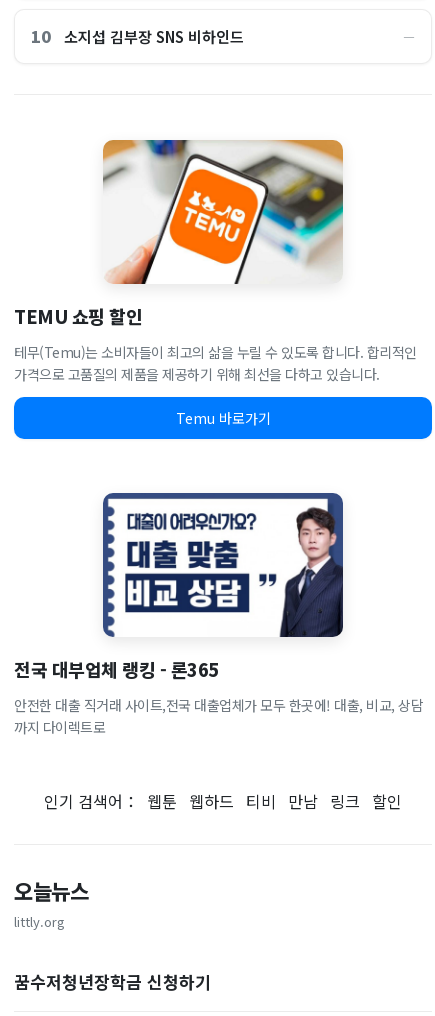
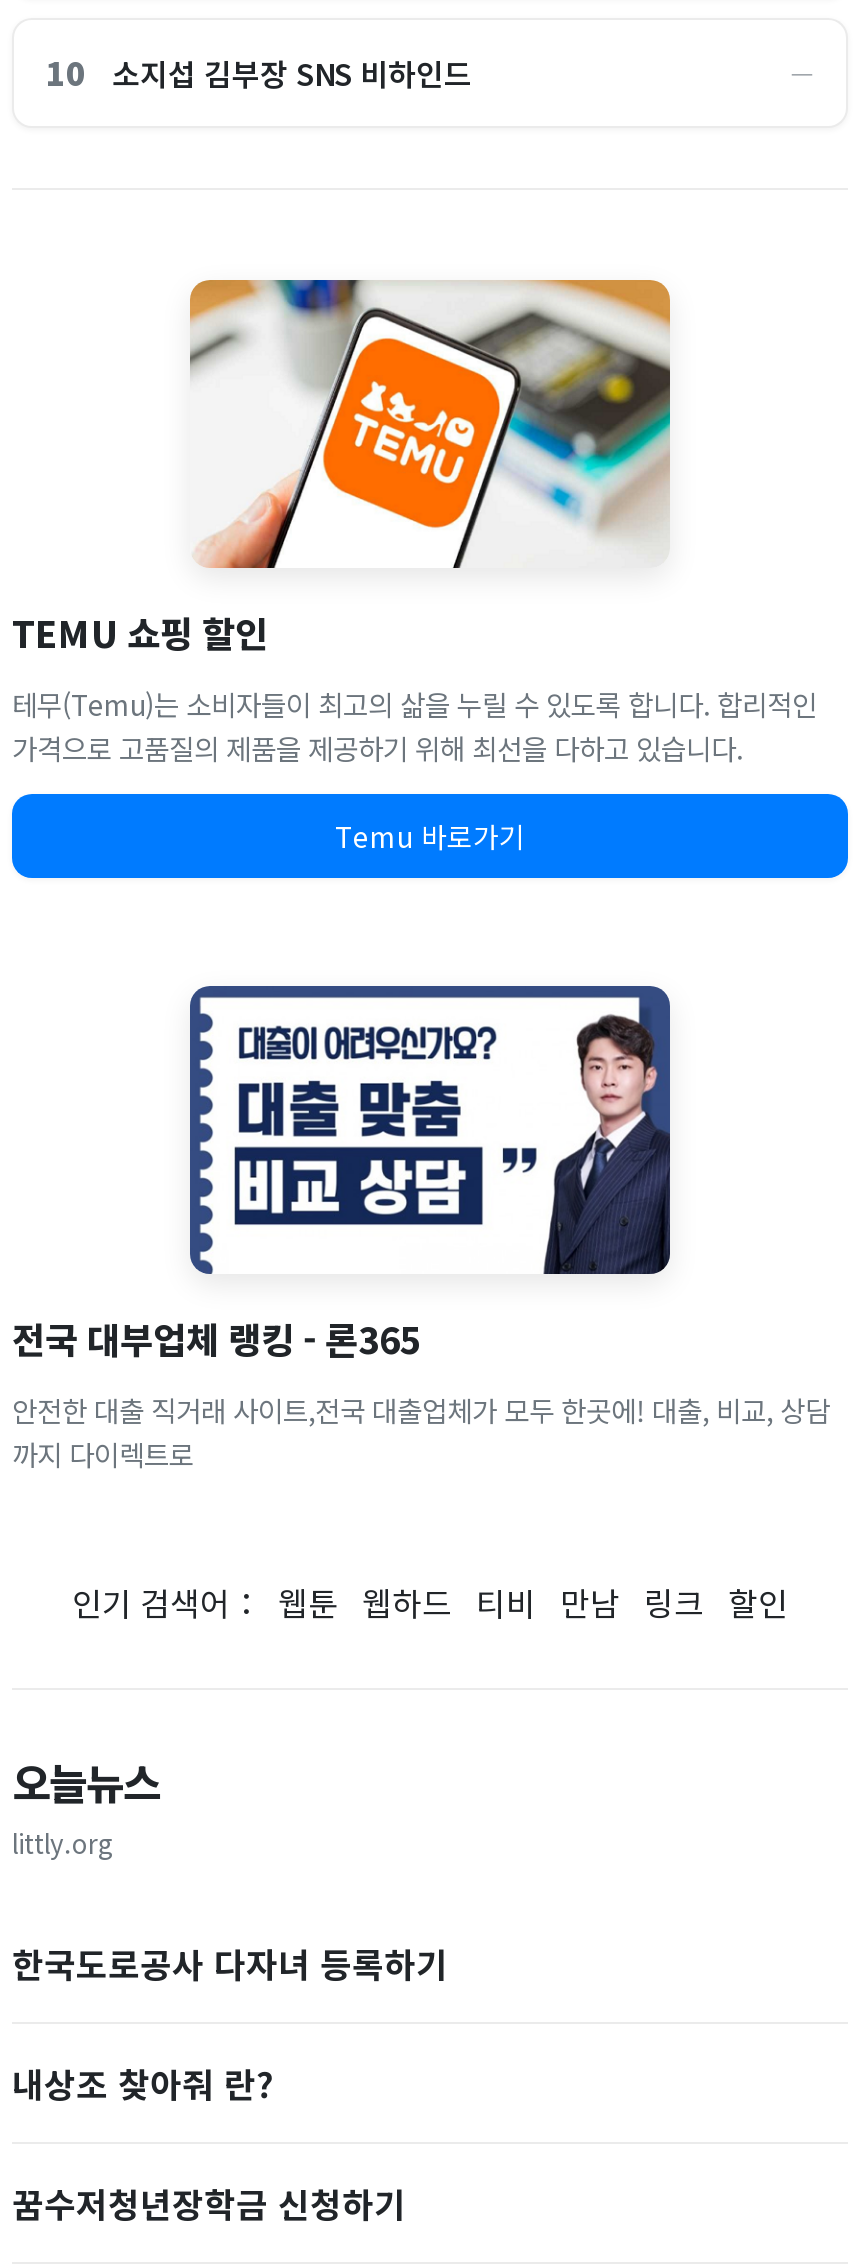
none -> [12,1938,448,2108] 한국도로공사 다자녀 등록하기 | 내상조 찾아줘 란?

